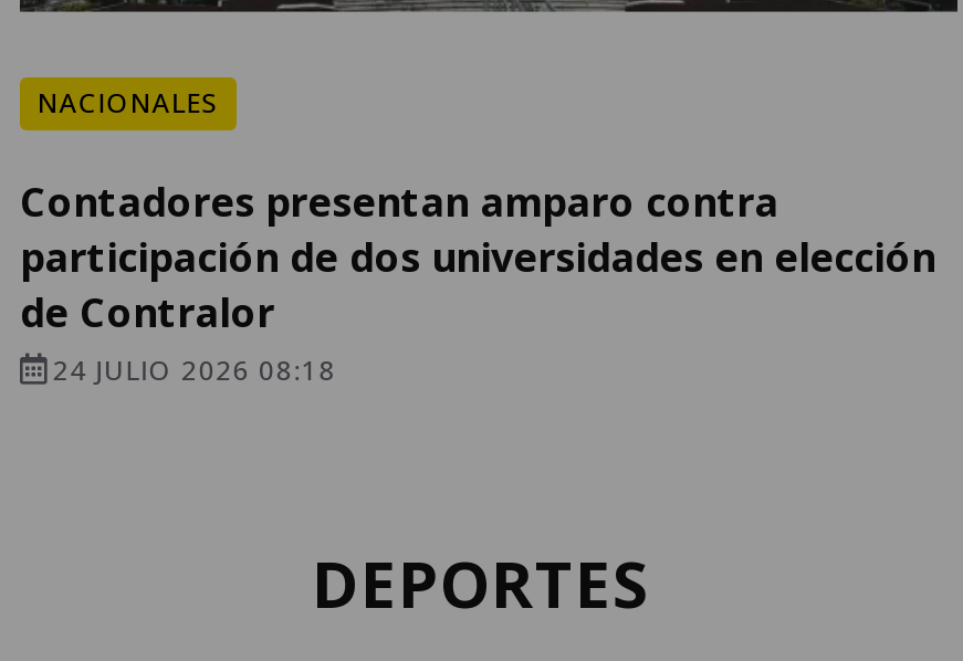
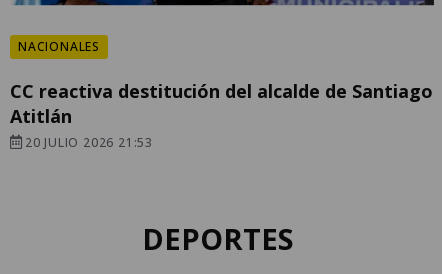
[20,174,935,388] Contadores presentan amparo contra | participación de dos universidades en elección | de Contralor | 24 JULIO 2026 08:18 -> [10,79,433,151] CC reactiva destitución del alcalde de Santiago | Atitlán | 20 JULIO 2026 21:53

